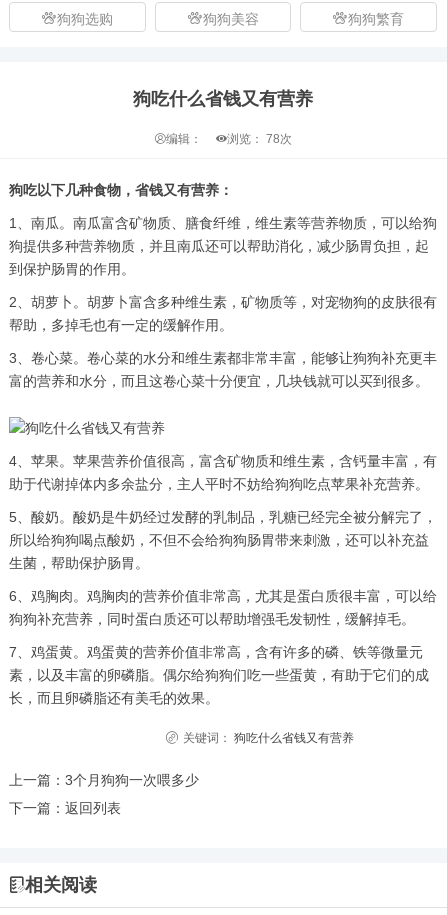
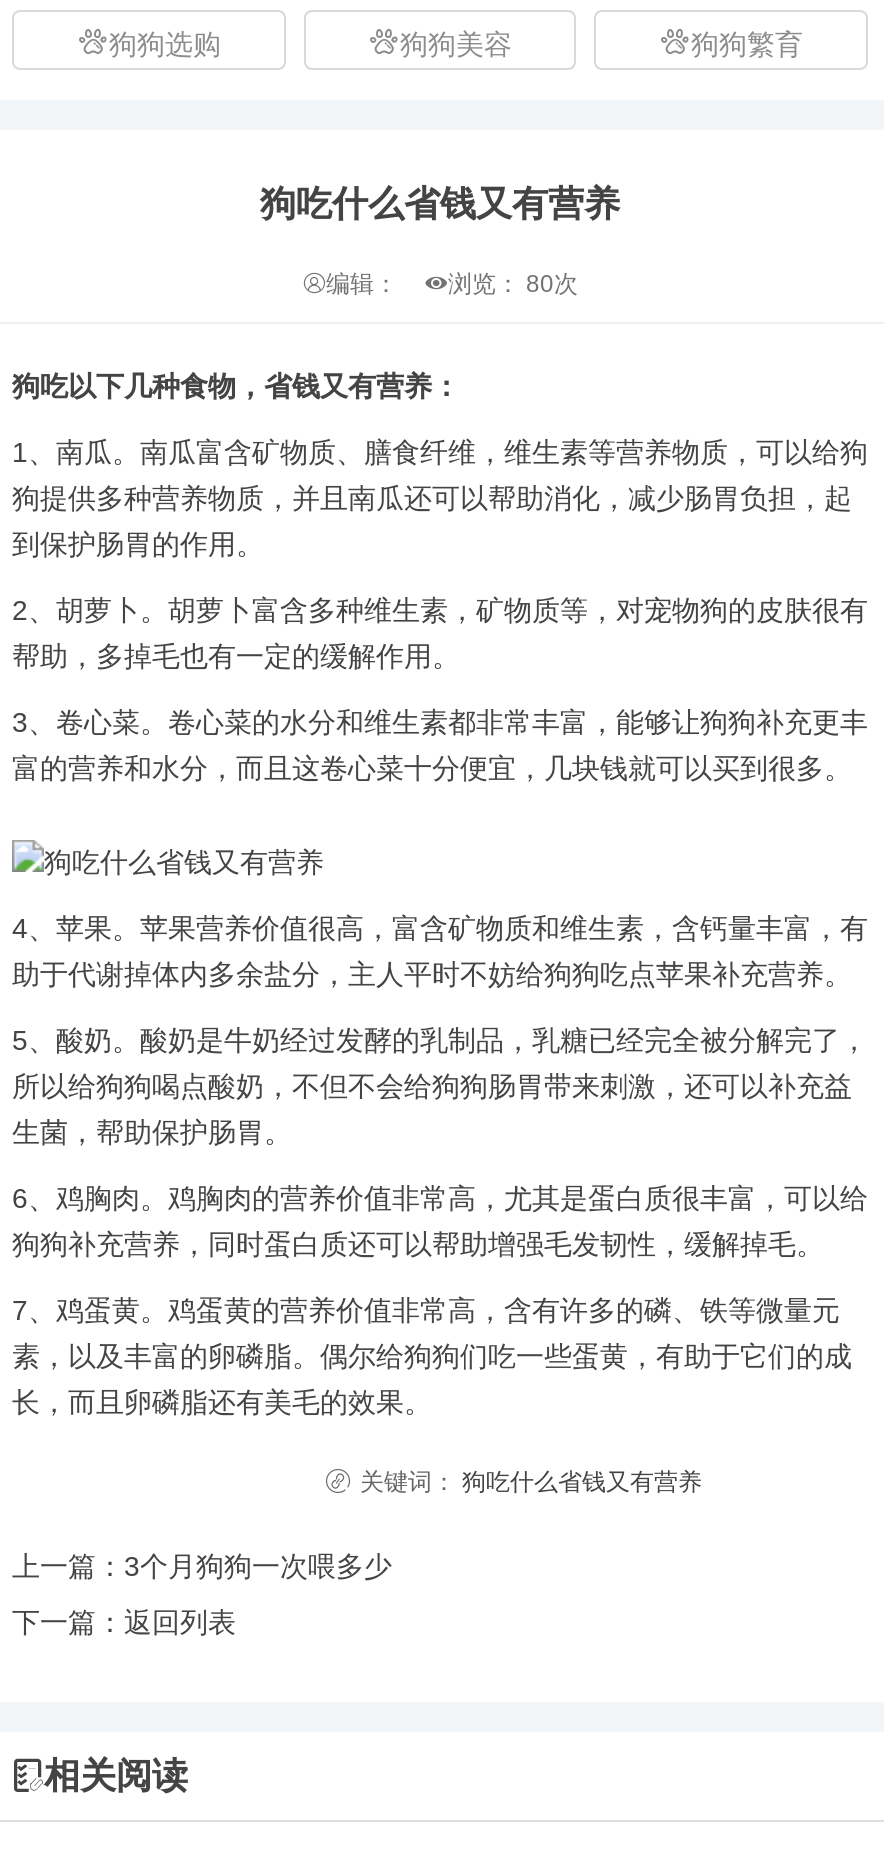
[166,132,292,146] 编辑： 浏览：78次 -> [326,271,578,299] 编辑： 浏览：80次

